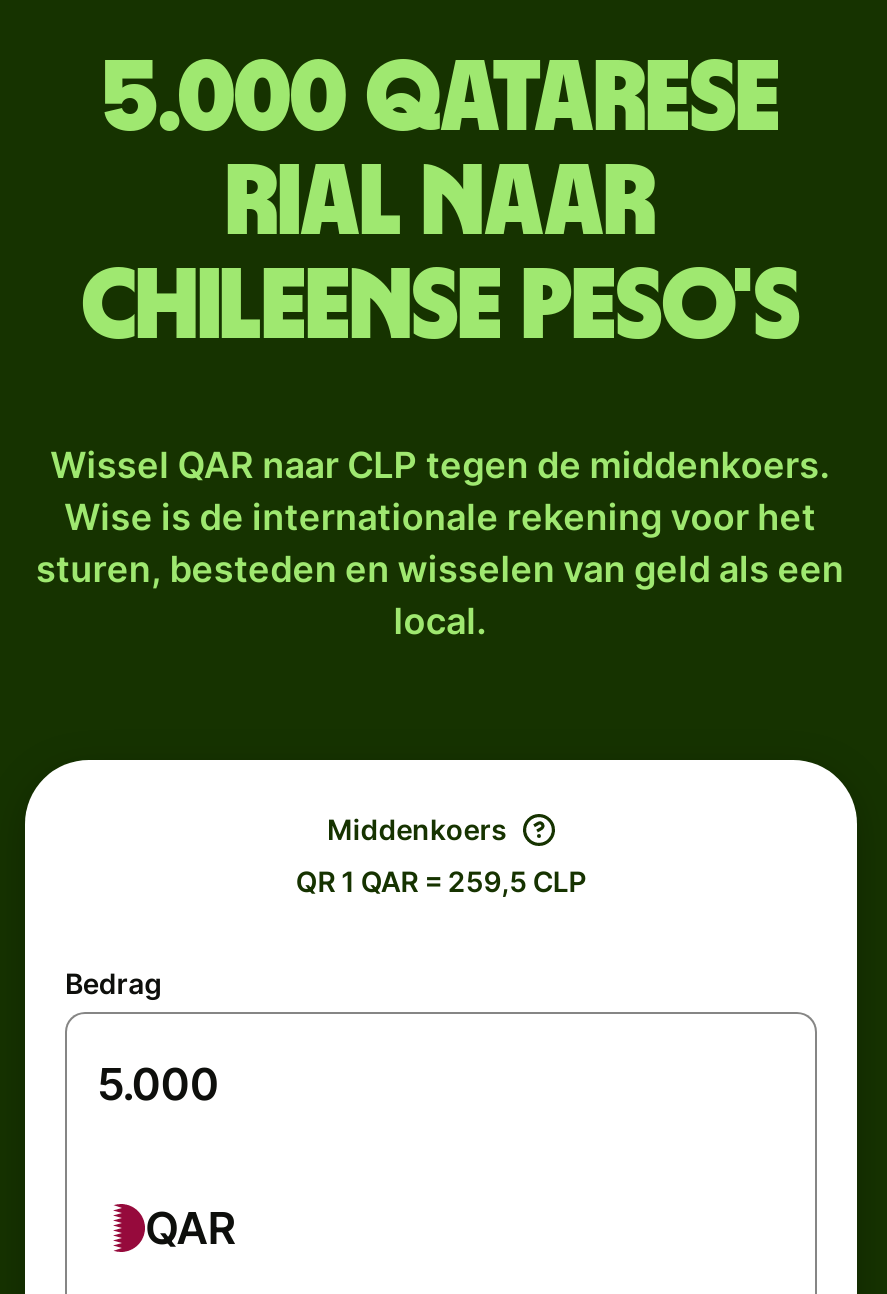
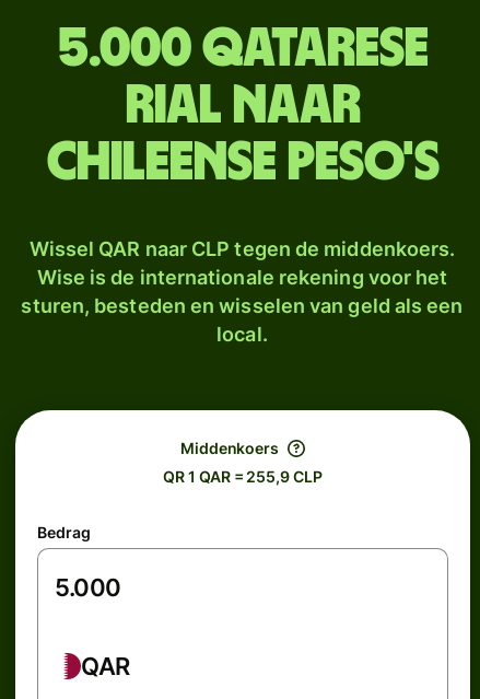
[296,864,586,898] QR 1 QAR = 259,5 CLP -> [163,467,322,486] QR 1 QAR = 255,9 CLP

